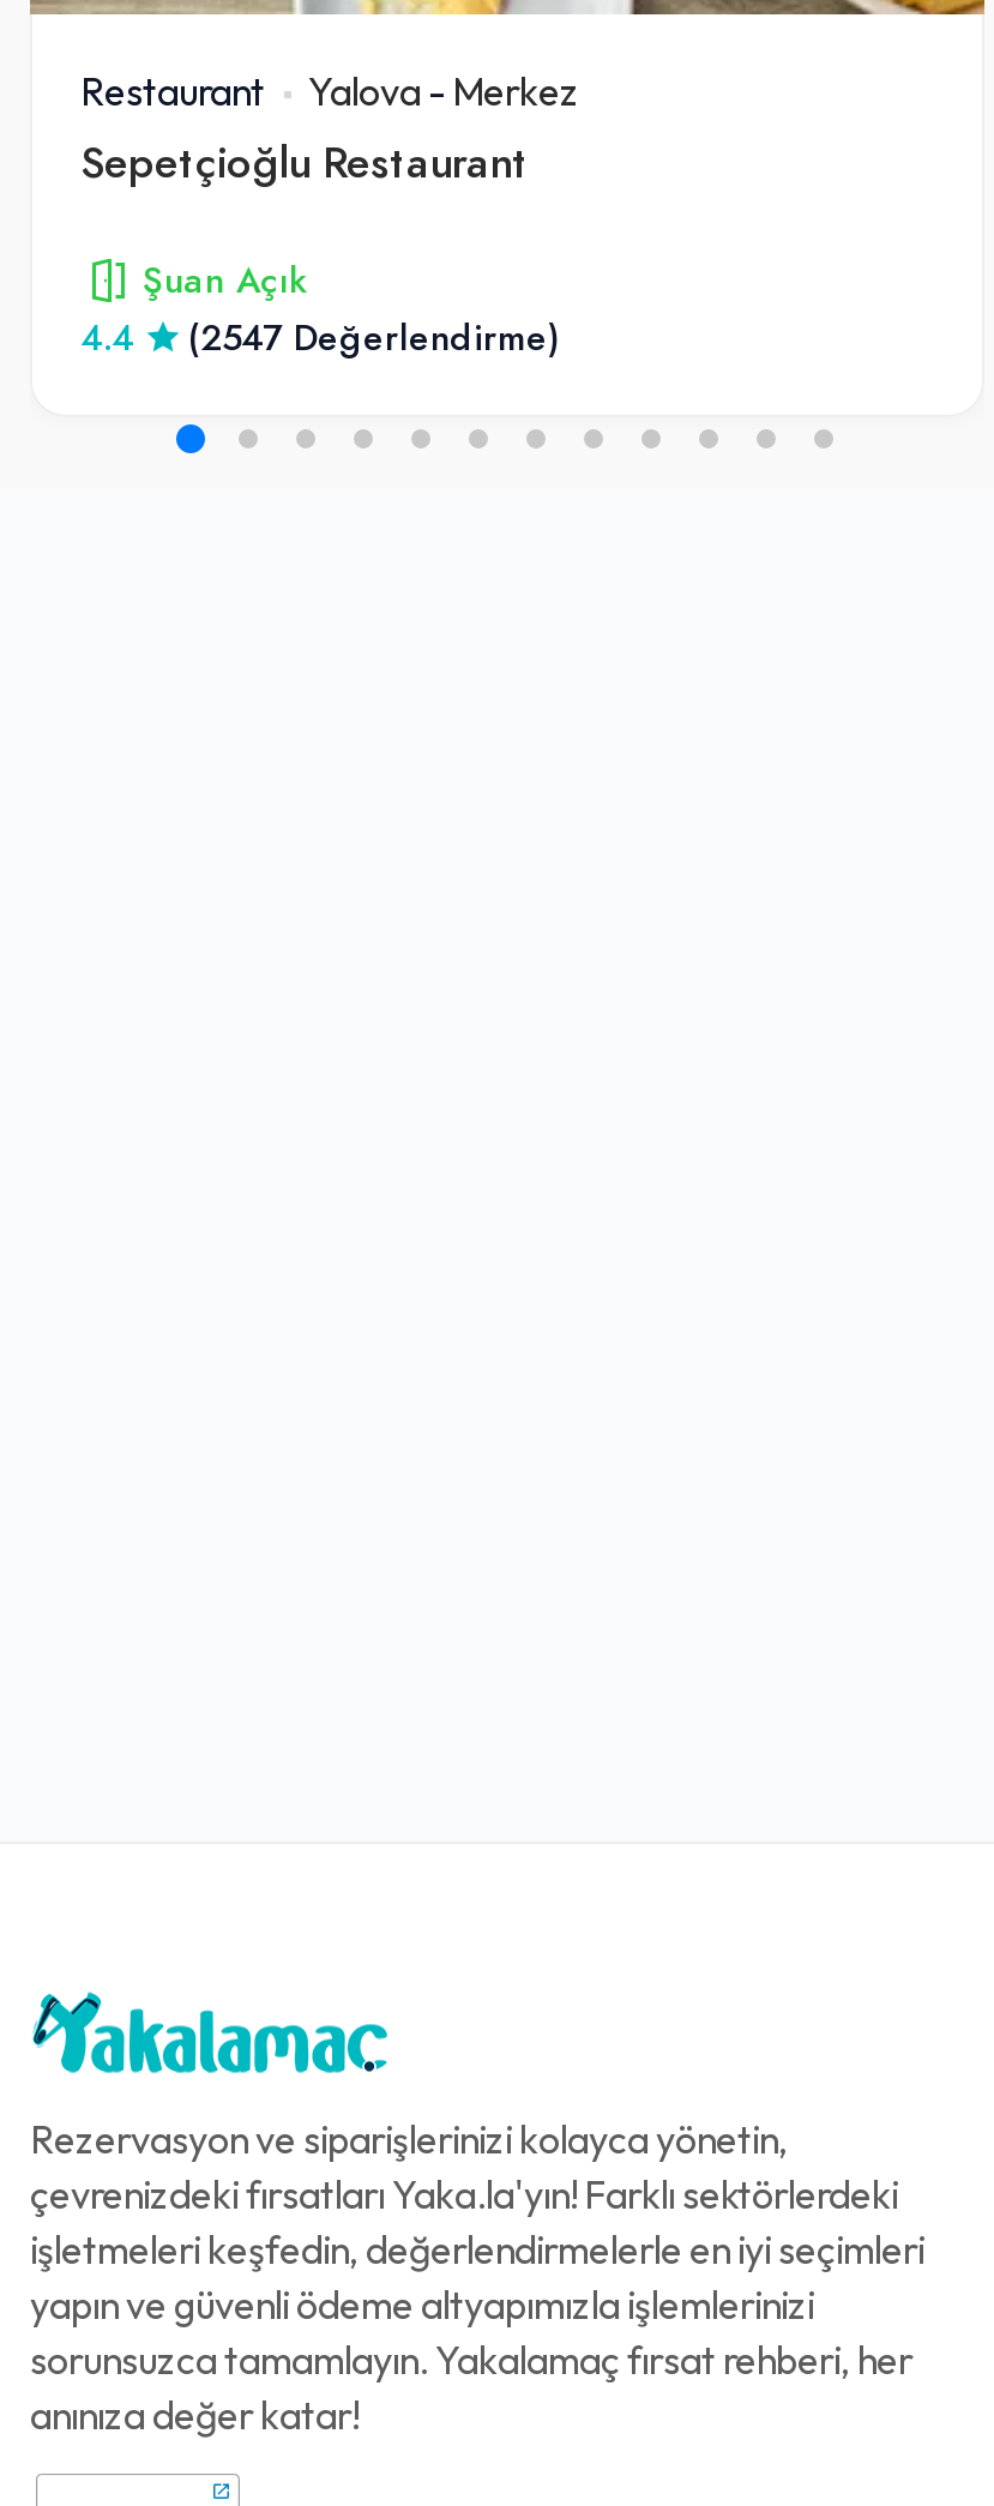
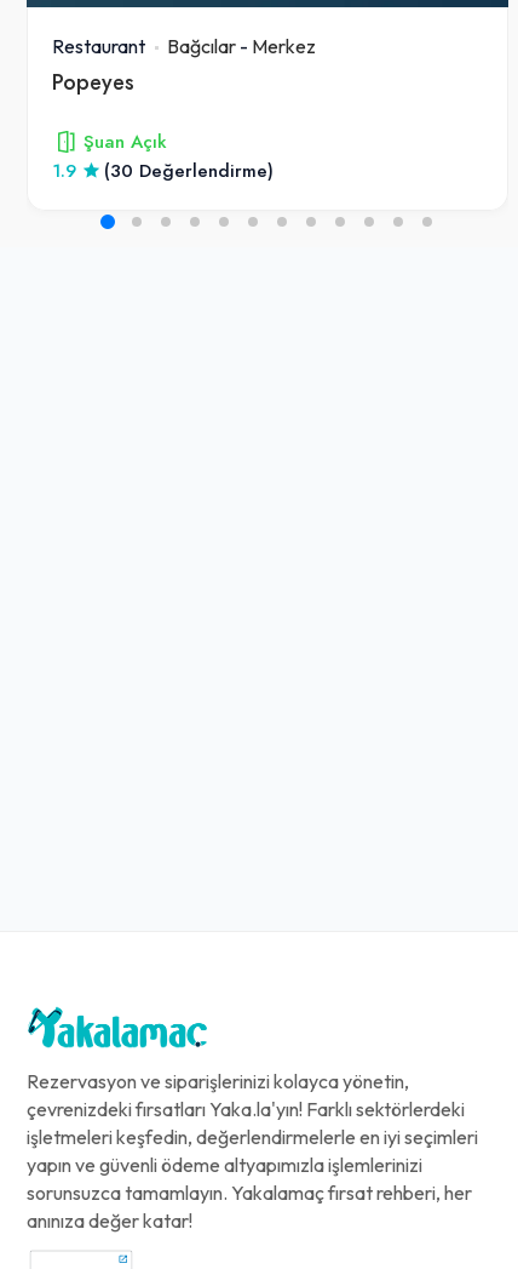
[80,67,579,192] Yalova - Merkez | Sepetçioğlu Restaurant -> [52,34,316,97] Bağcılar - Merkez | Popeyes
[80,314,133,362] 4.4 -> [52,159,76,183] 1.9
[188,314,560,362] (2547 Değerlendirme) -> [104,159,274,183] (30 Değerlendirme)

